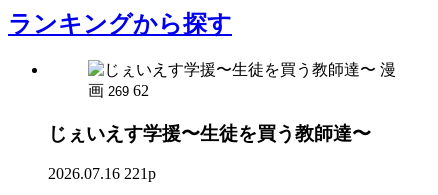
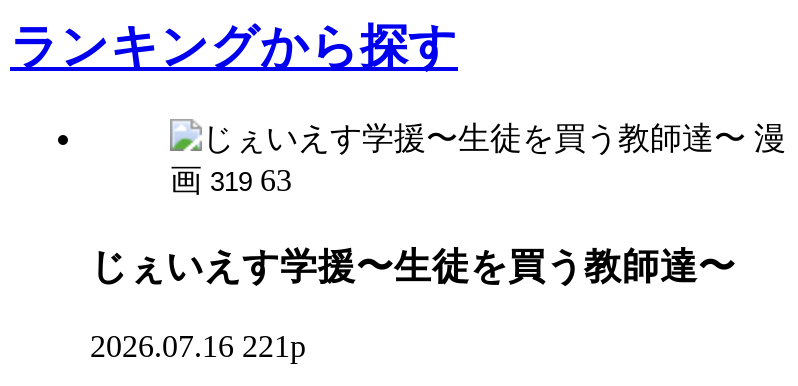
[88,82,149,99] 画 269 62 -> [170,163,292,197] 画 319 63

